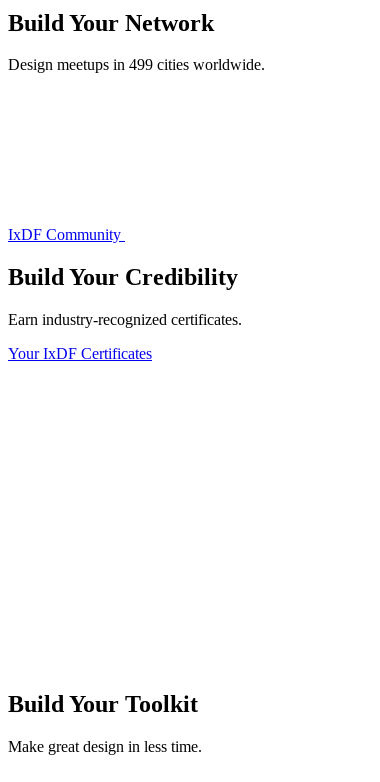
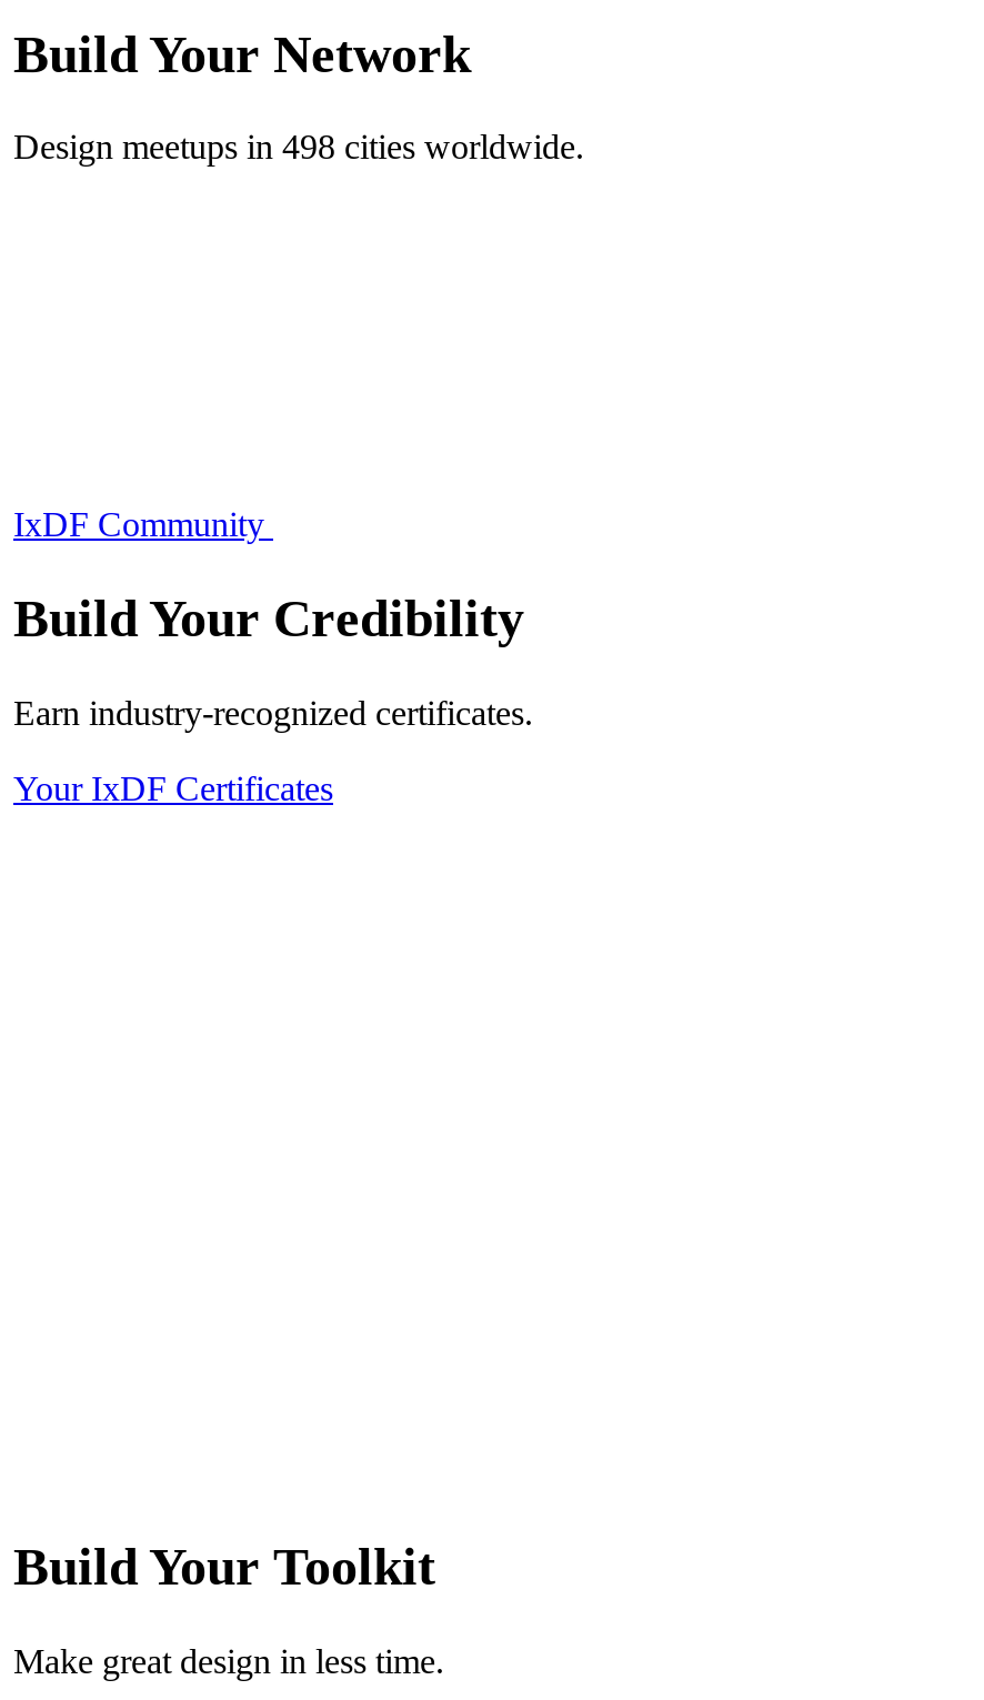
[8,56,265,73] Design meetups in 499 cities worldwide. -> [13,129,584,166] Design meetups in 498 cities worldwide.

